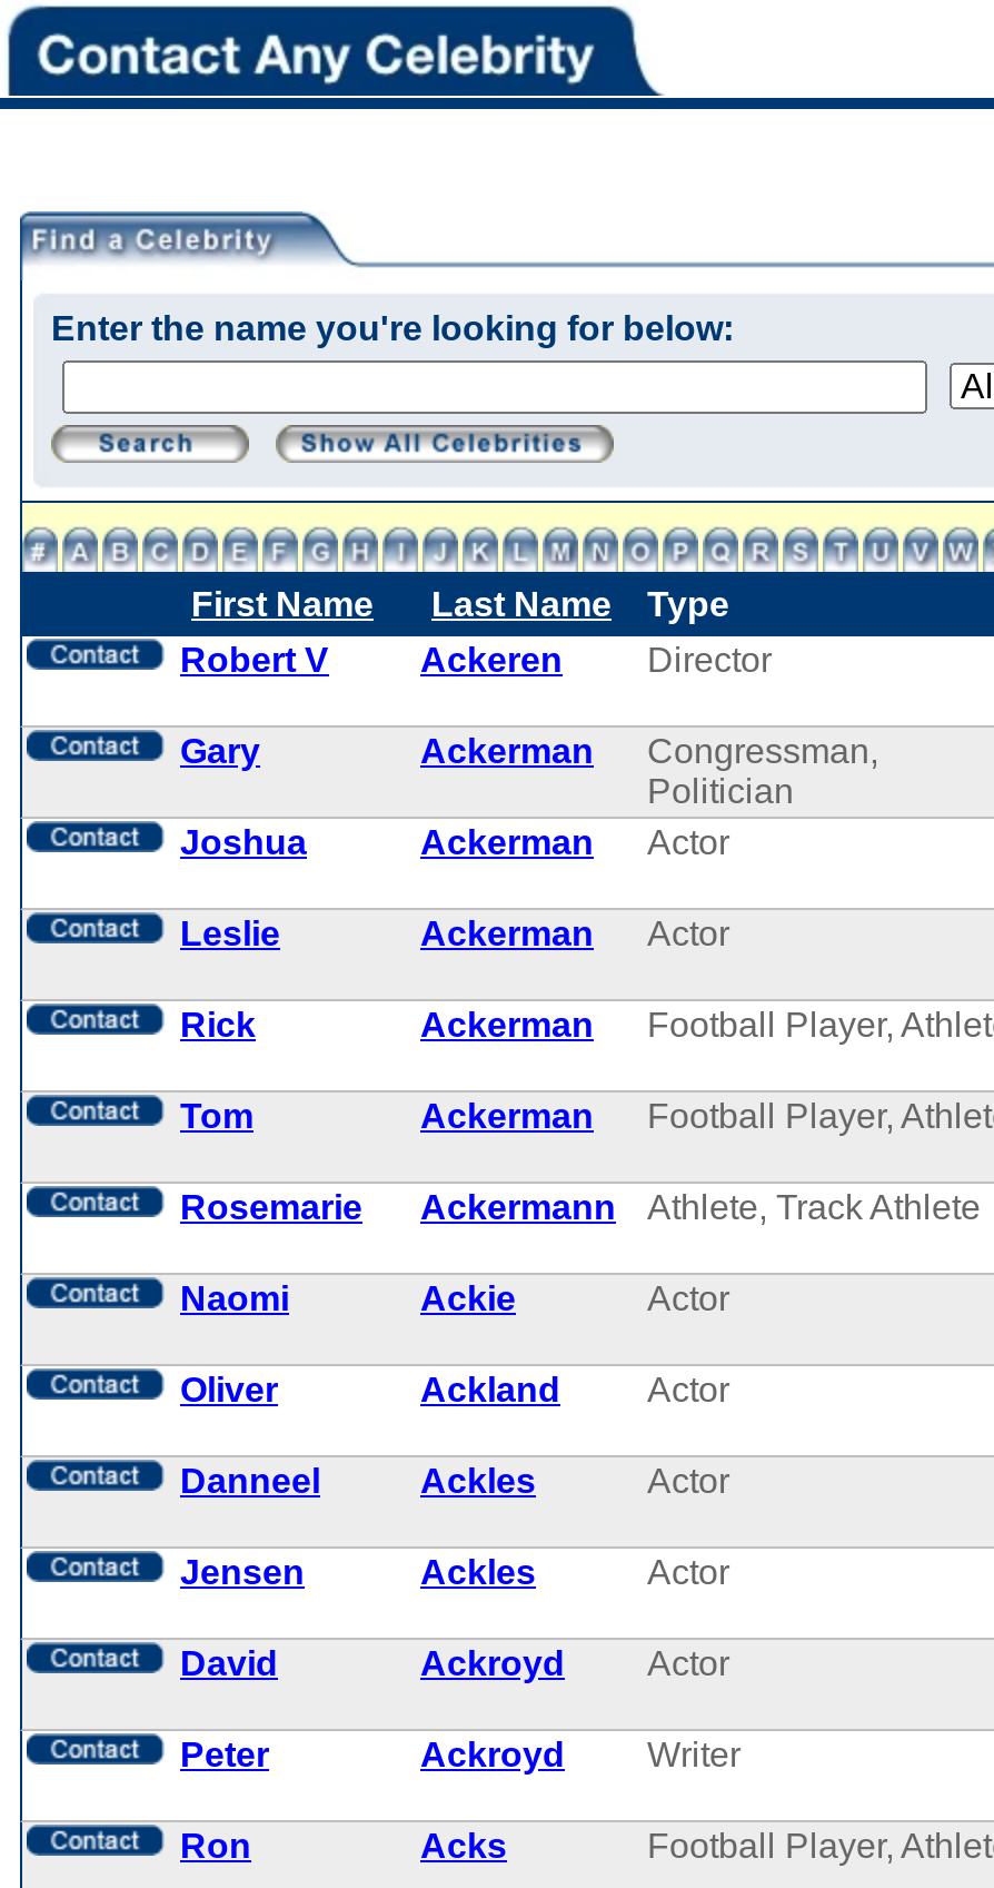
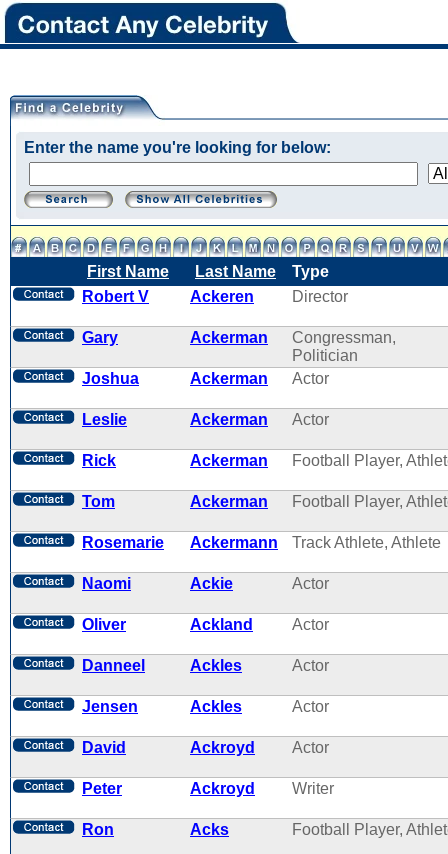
[647,1188,981,1226] Athlete, Track Athlete -> [292,534,441,551] Track Athlete, Athlete

